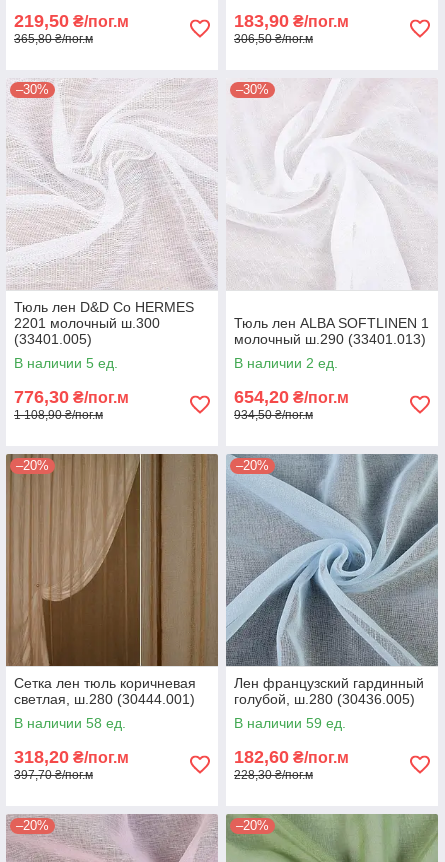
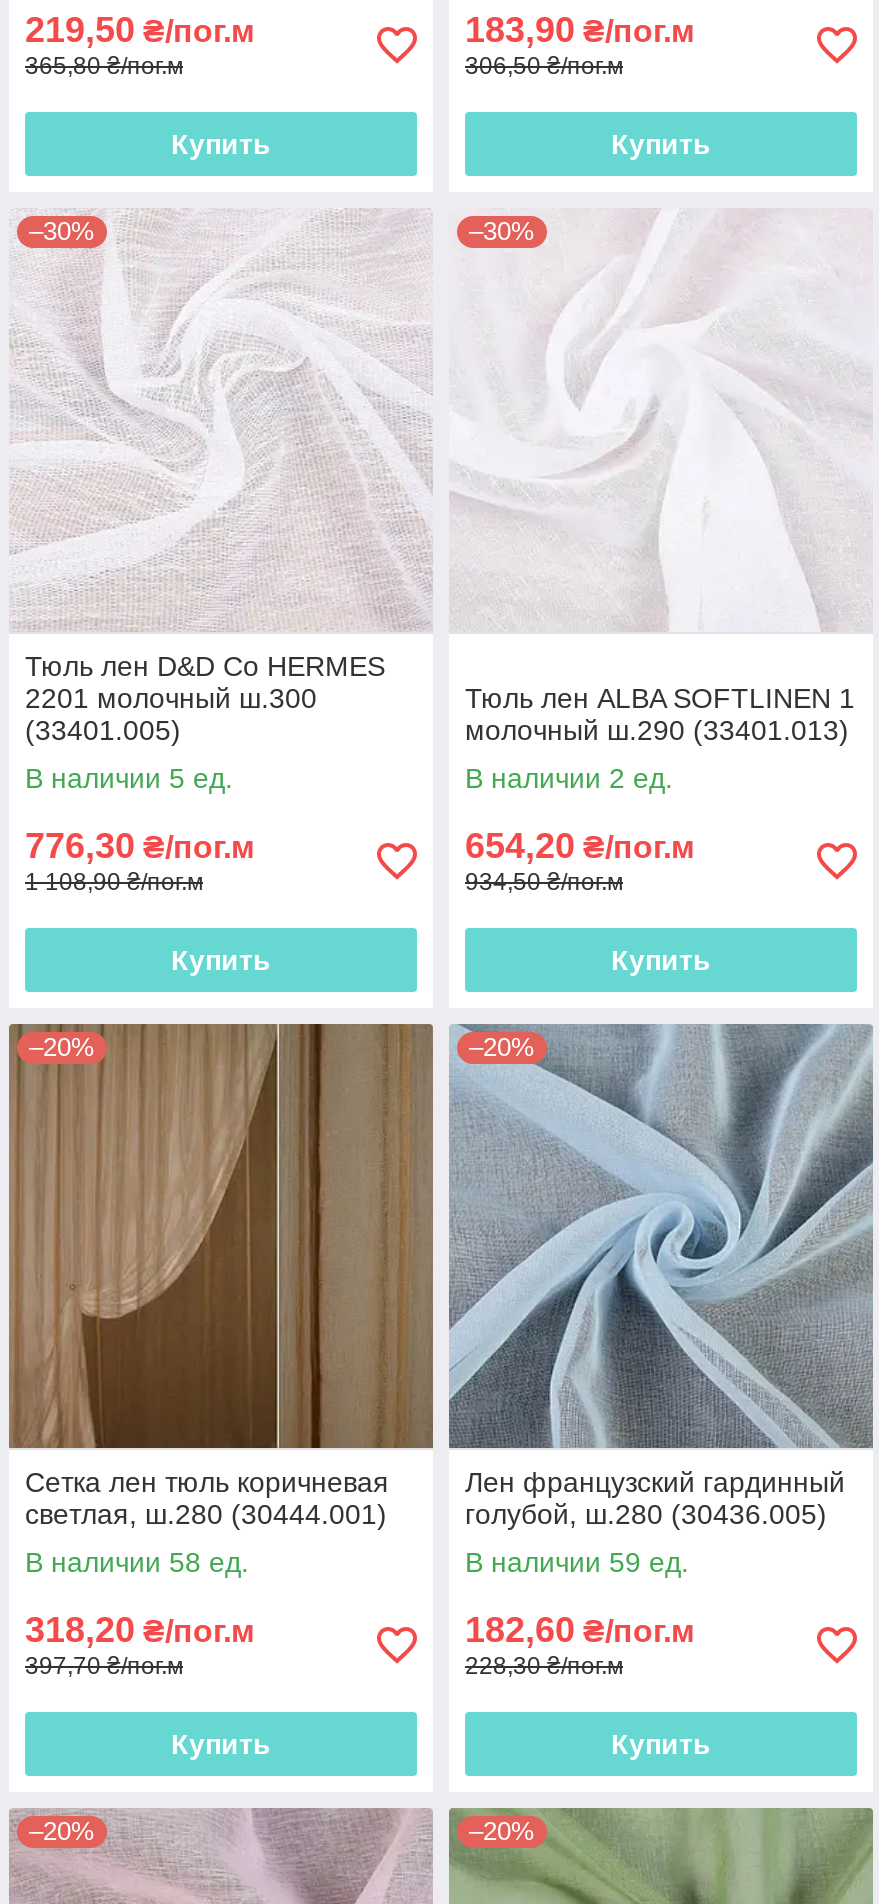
none -> [171,129,271,161] Купить
none -> [611,129,711,161] Купить
none -> [171,945,271,977] Купить
none -> [611,945,711,977] Купить
none -> [171,1729,271,1761] Купить
none -> [611,1729,711,1761] Купить

